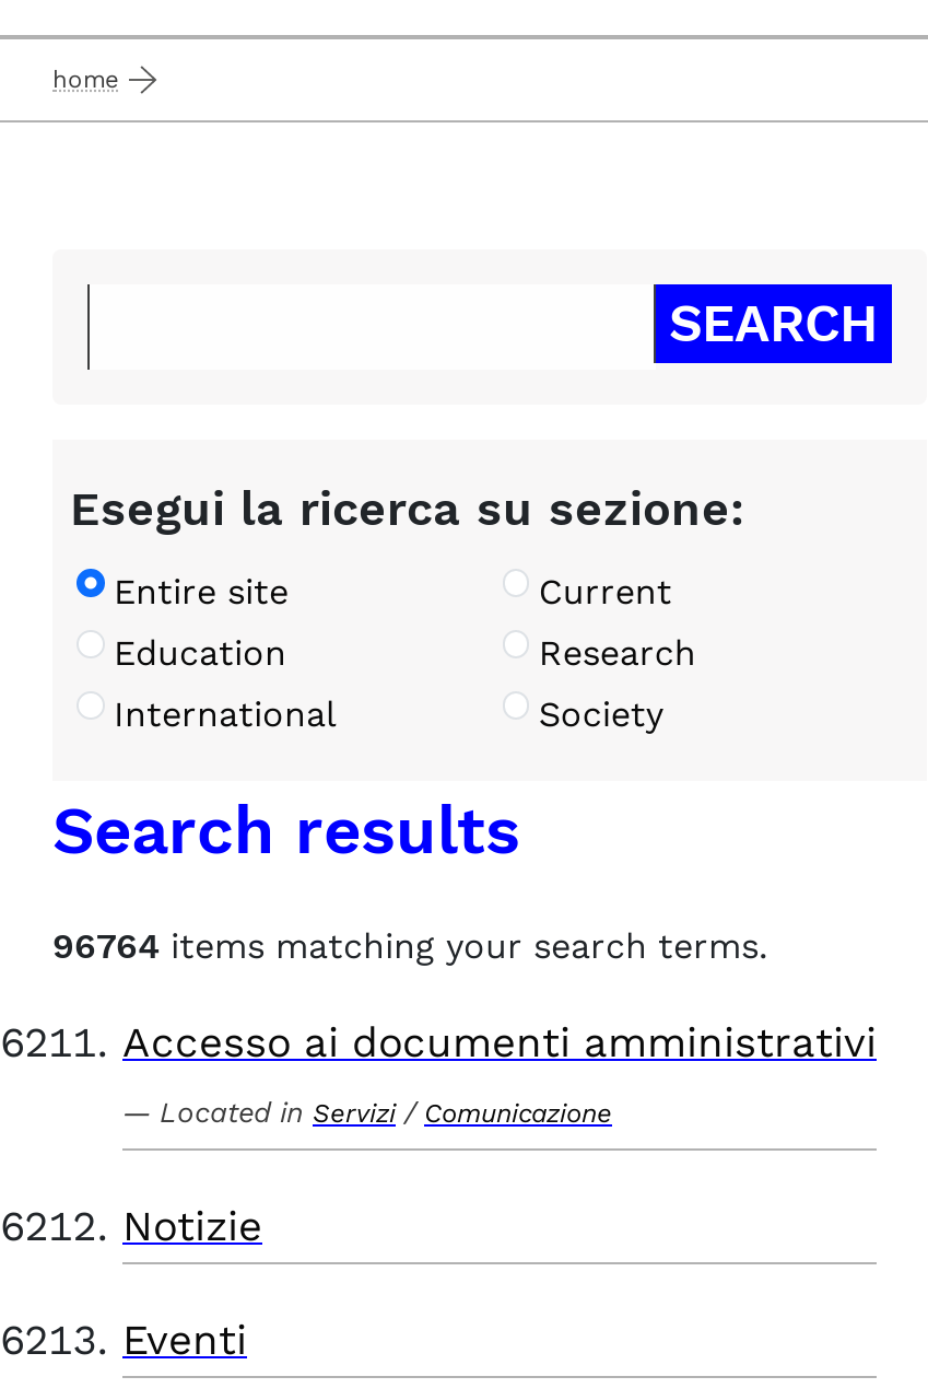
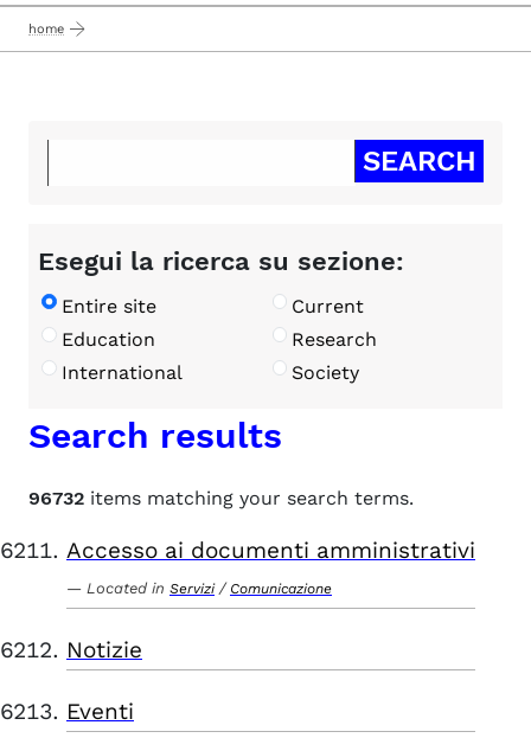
[52,925,767,967] 96764 items matching your search terms. -> [28,487,414,509] 96732 items matching your search terms.

